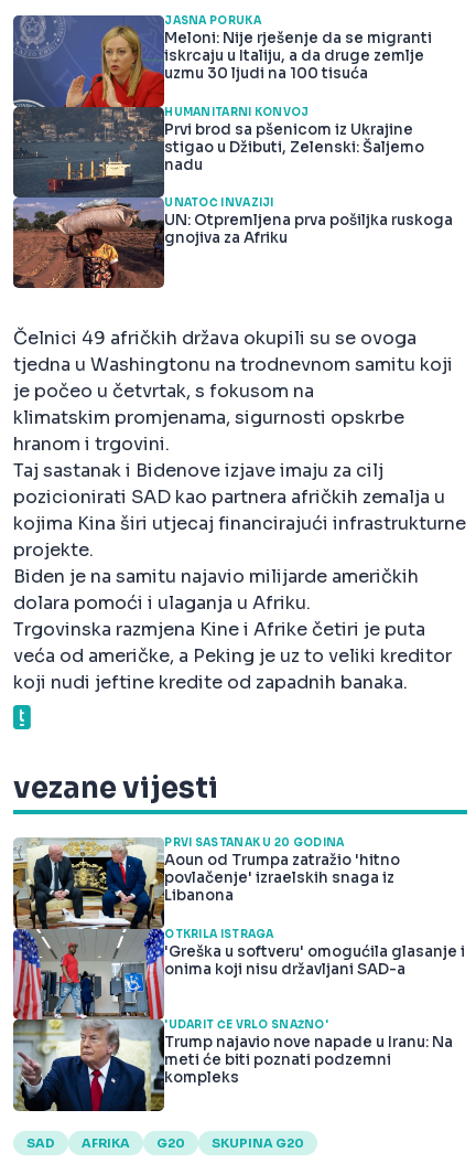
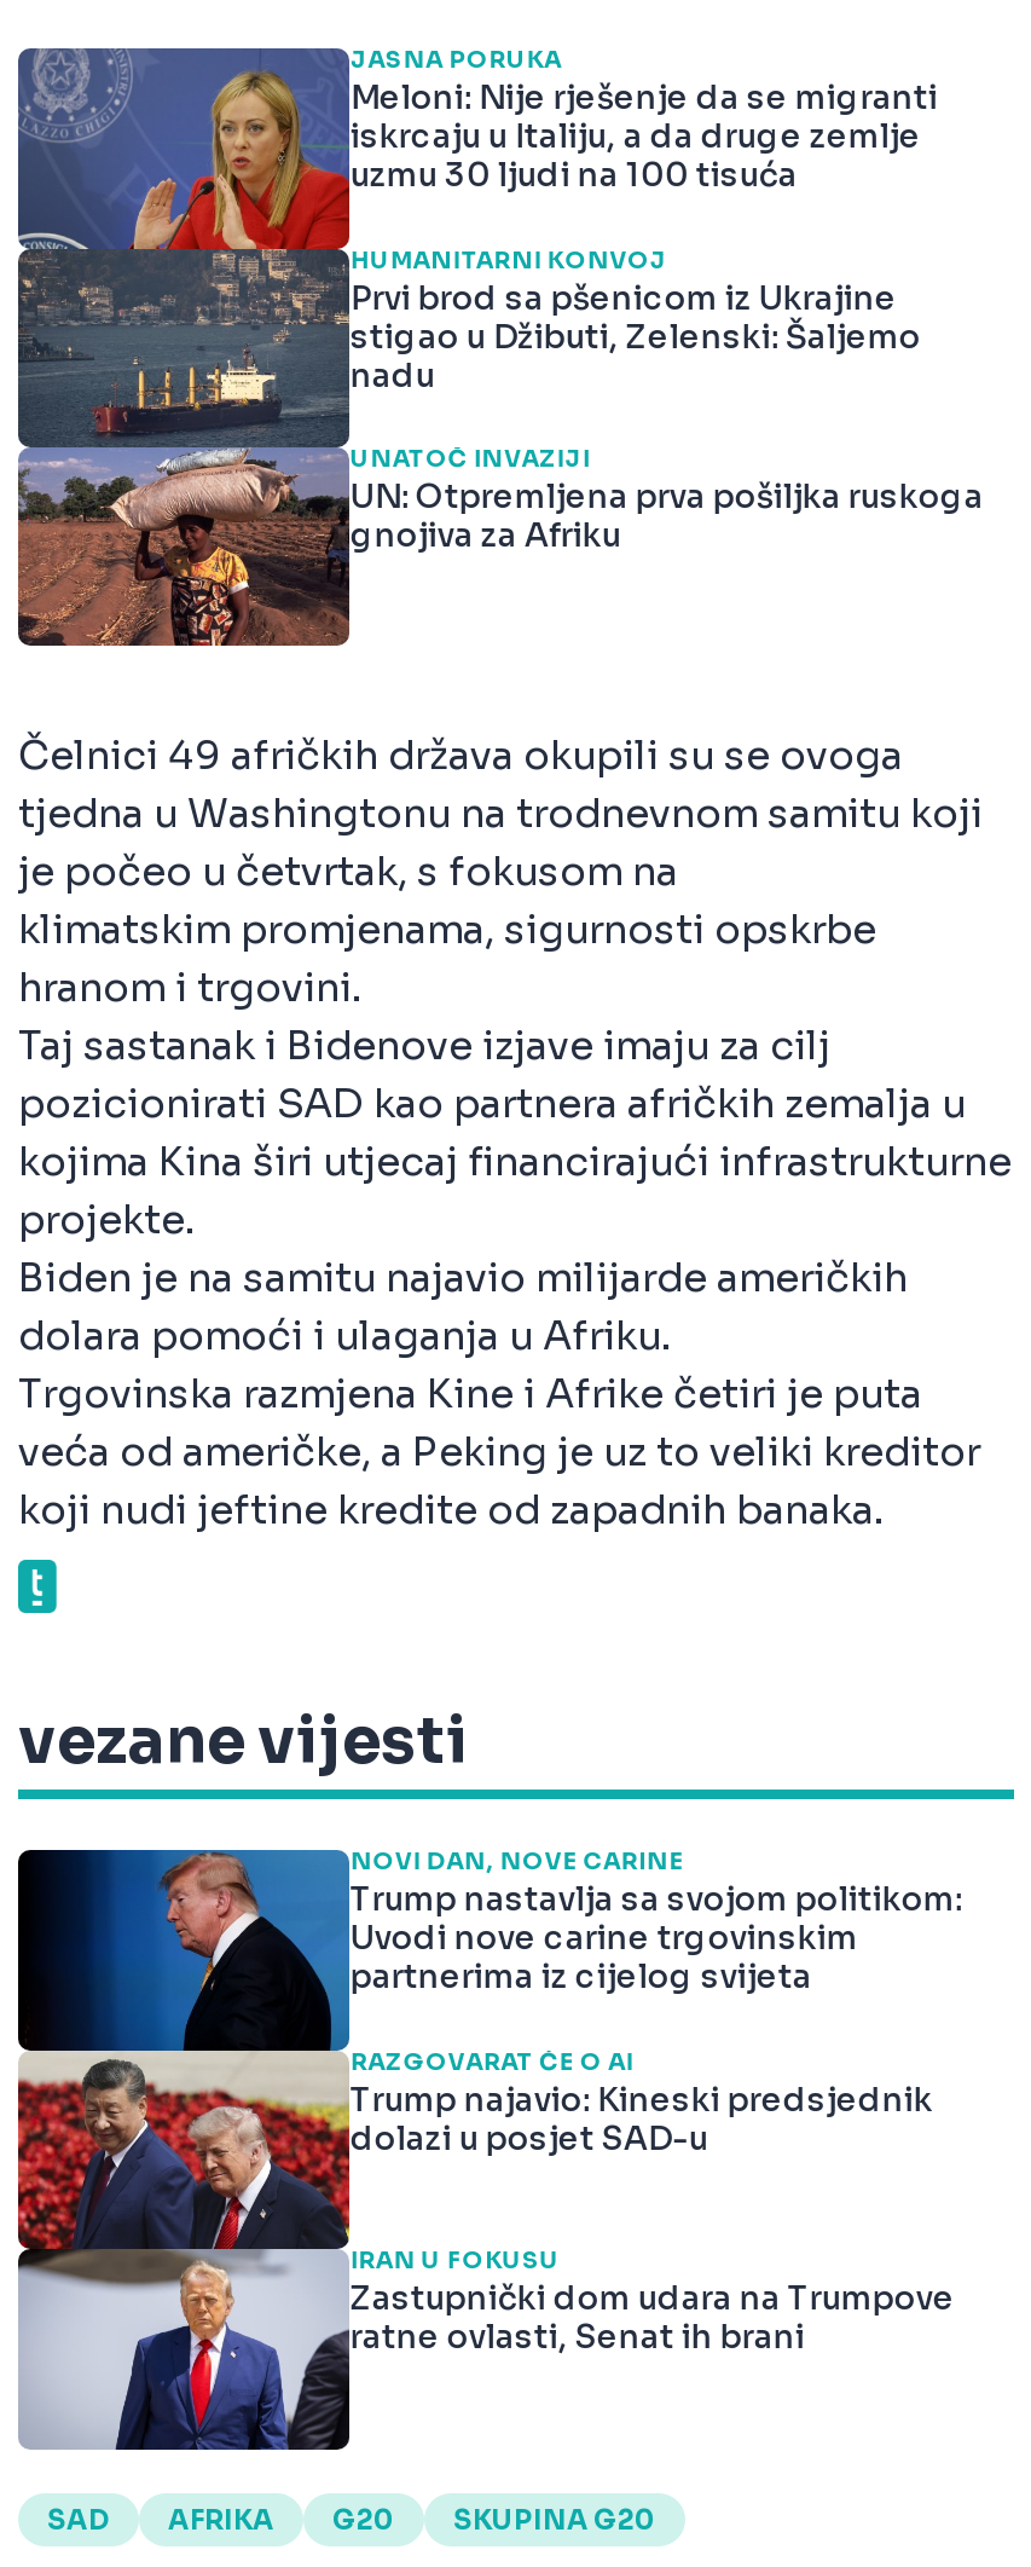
[12,837,400,1112] [image] | PRVI SASTANAK U 20 GODINA | Aoun od Trumpa zatražio 'hitno | povlačenje' izraelskih snaga iz | Libanona -> [16,1848,962,2452] [image] | NOVI DAN, NOVE CARINE | Trump nastavlja sa svojom politikom: | Uvodi nove carine trgovinskim | partnerima iz cijelog svijeta
[165,928,465,978] OTKRILA ISTRAGA | 'Greška u softveru' omogućila glasanje i | onima koji nisu državljani SAD-a -> [350,2048,933,2159] RAZGOVARAT ĆE O AI | Trump najavio: Kineski predsjednik | dolazi u posjet SAD-u
[165,1019,453,1087] 'UDARIT ĆE VRLO SNAŽNO' | Trump najavio nove napade u Iranu: Na | meti će biti poznati podzemni | kompleks -> [350,2247,954,2358] IRAN U FOKUSU | Zastupnički dom udara na Trumpove | ratne ovlasti, Senat ih brani

